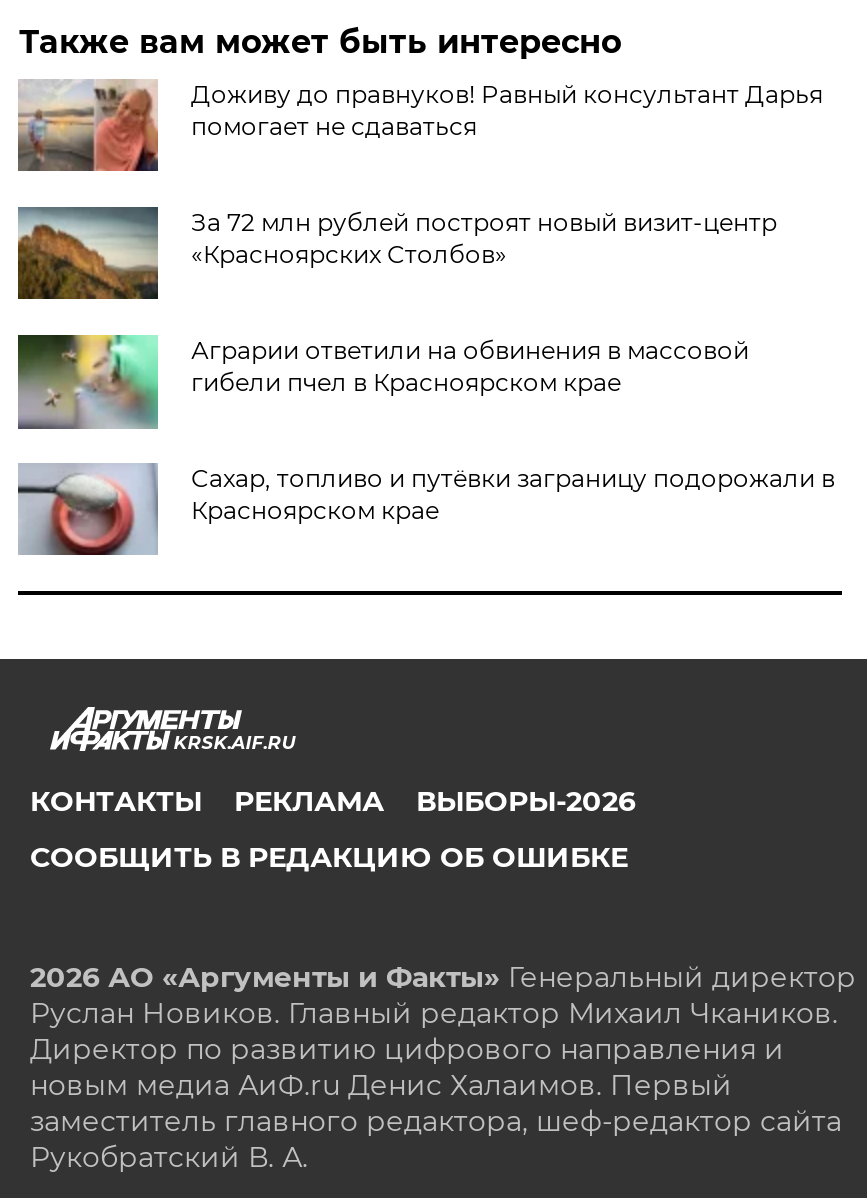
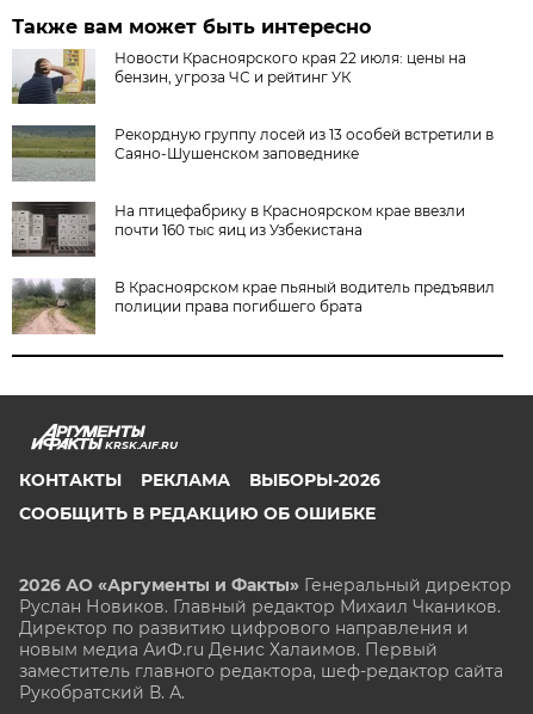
[18,79,823,173] [image] | Доживу до правнуков! Равный консультант Дарья | помогает не сдаваться -> [12,49,467,105] [image] | Новости Красноярского края 22 июля: цены на | бензин, угроза ЧС и рейтинг УК
[18,207,777,301] [image] | За 72 млн рублей построят новый визит-центр | «Красноярских Столбов» -> [12,126,494,181] [image] | Рекордную группу лосей из 13 особей встретили в | Саяно-Шушенском заповеднике
[18,333,749,429] [image] | Аграрии ответили на обвинения в массовой | гибели пчел в Красноярском крае -> [11,201,466,257] [image] | На птицефабрику в Красноярском крае ввезли | почти 160 тыс яиц из Узбекистана
[18,463,835,557] [image] | Сахар, топливо и путёвки заграницу подорожали в | Красноярском крае -> [12,278,495,336] [image] | В Красноярском крае пьяный водитель предъявил | полиции права погибшего брата

